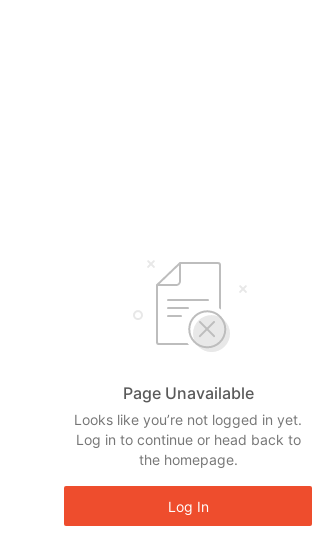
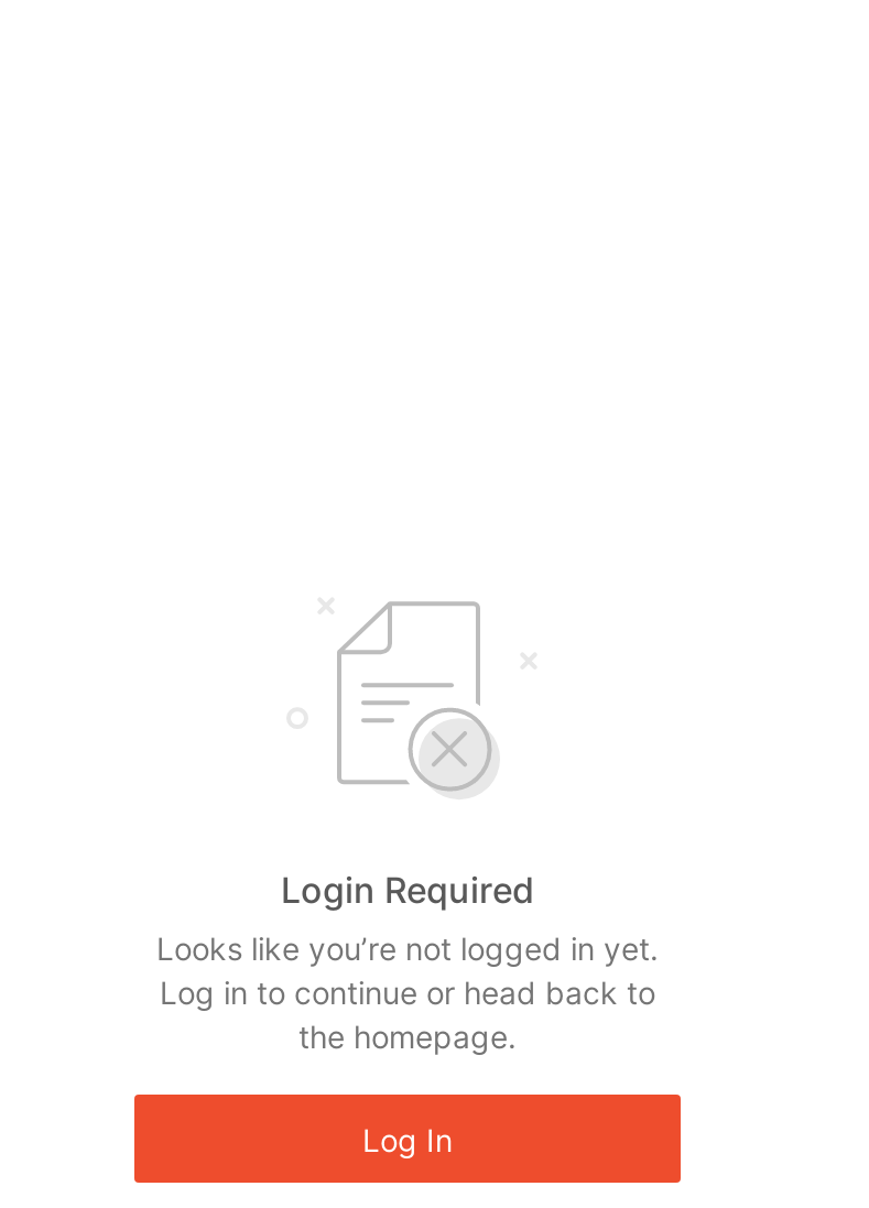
[122,383,253,403] Page Unavailable -> [281,868,534,912] Login Required

